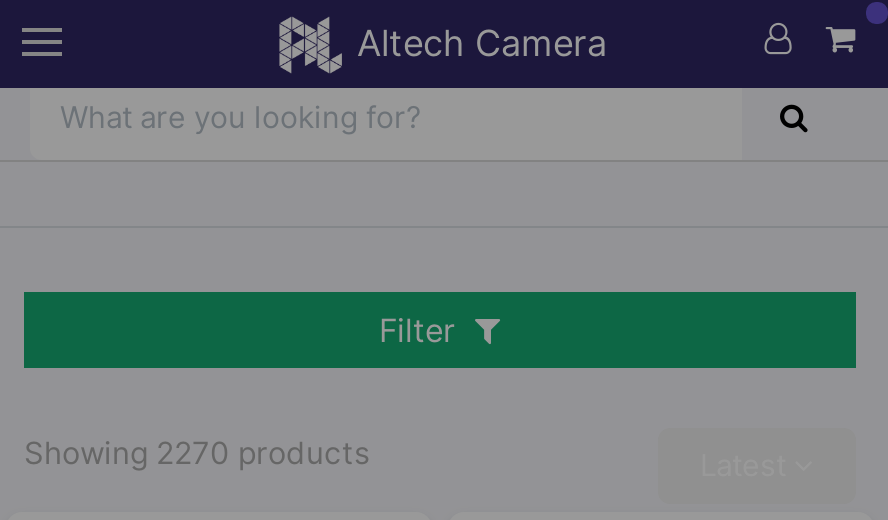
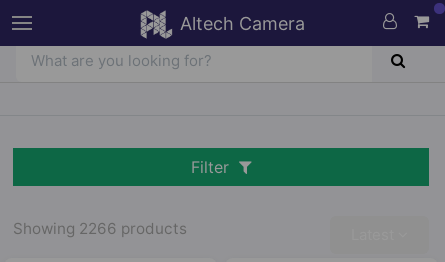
[24,434,370,472] Showing 2270 products -> [13,219,187,238] Showing 2266 products

